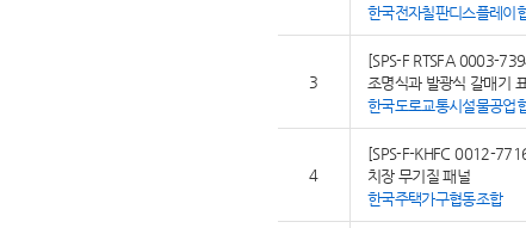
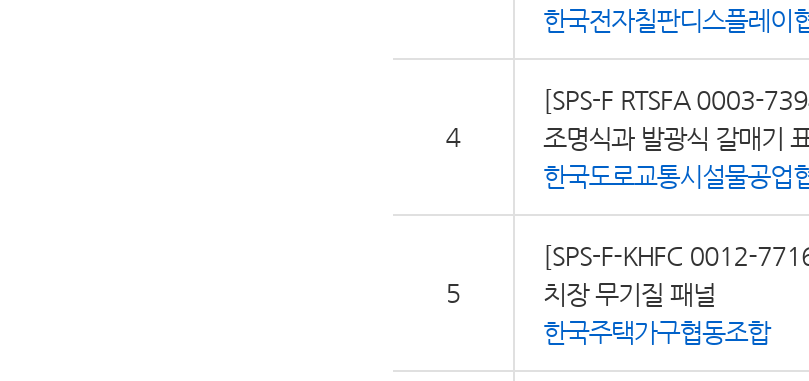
[309,73,318,91] 3 -> [446,122,460,152] 4
[309,166,318,184] 4 -> [446,278,460,308] 5

